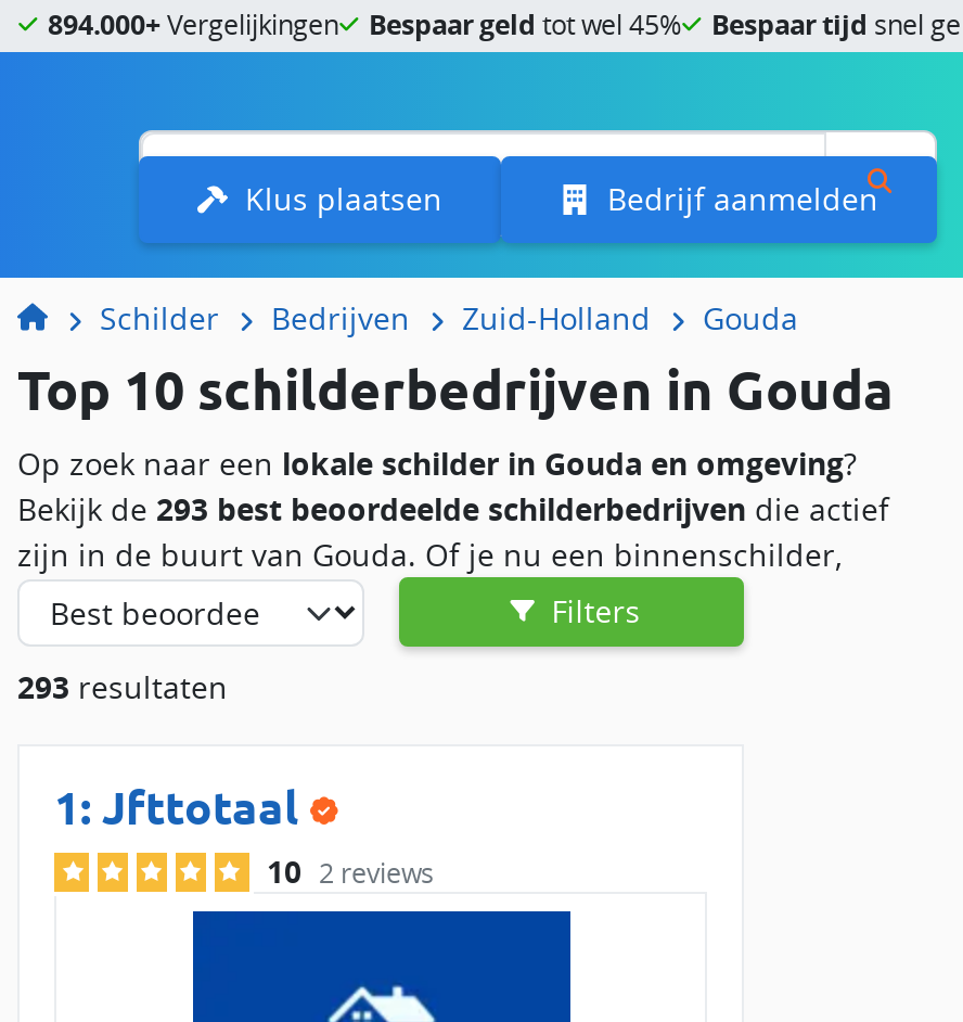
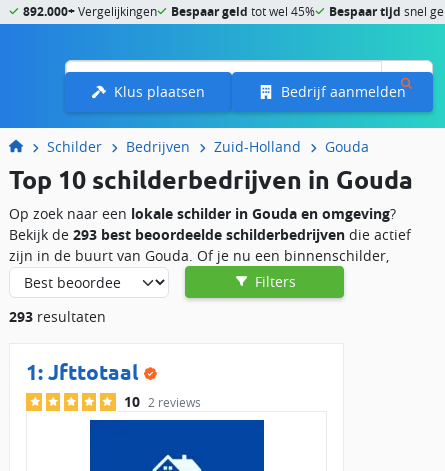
[48,7,338,43] 894.000+ Vergelijkingen -> [23,3,157,20] 892.000+ Vergelijkingen

